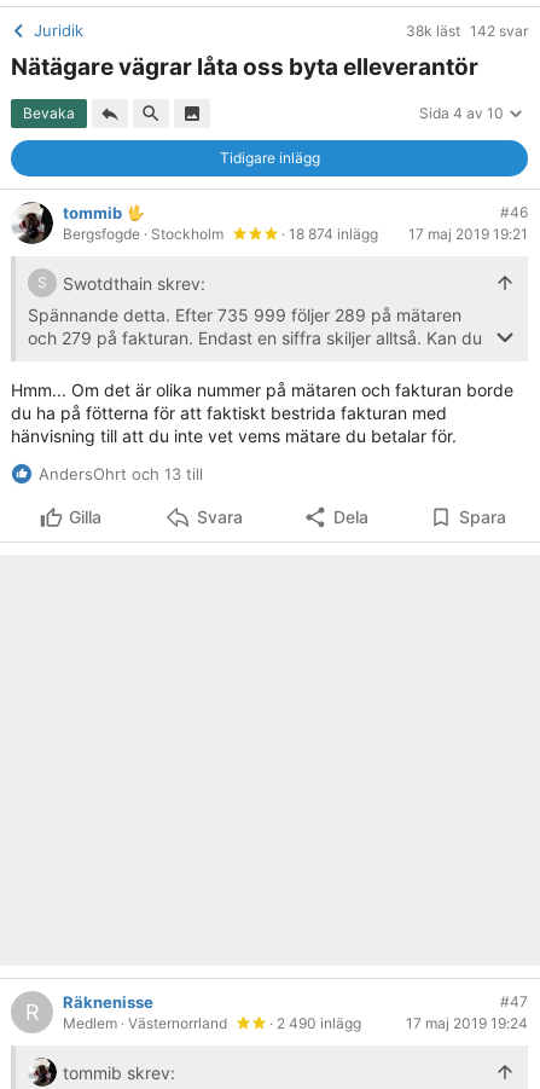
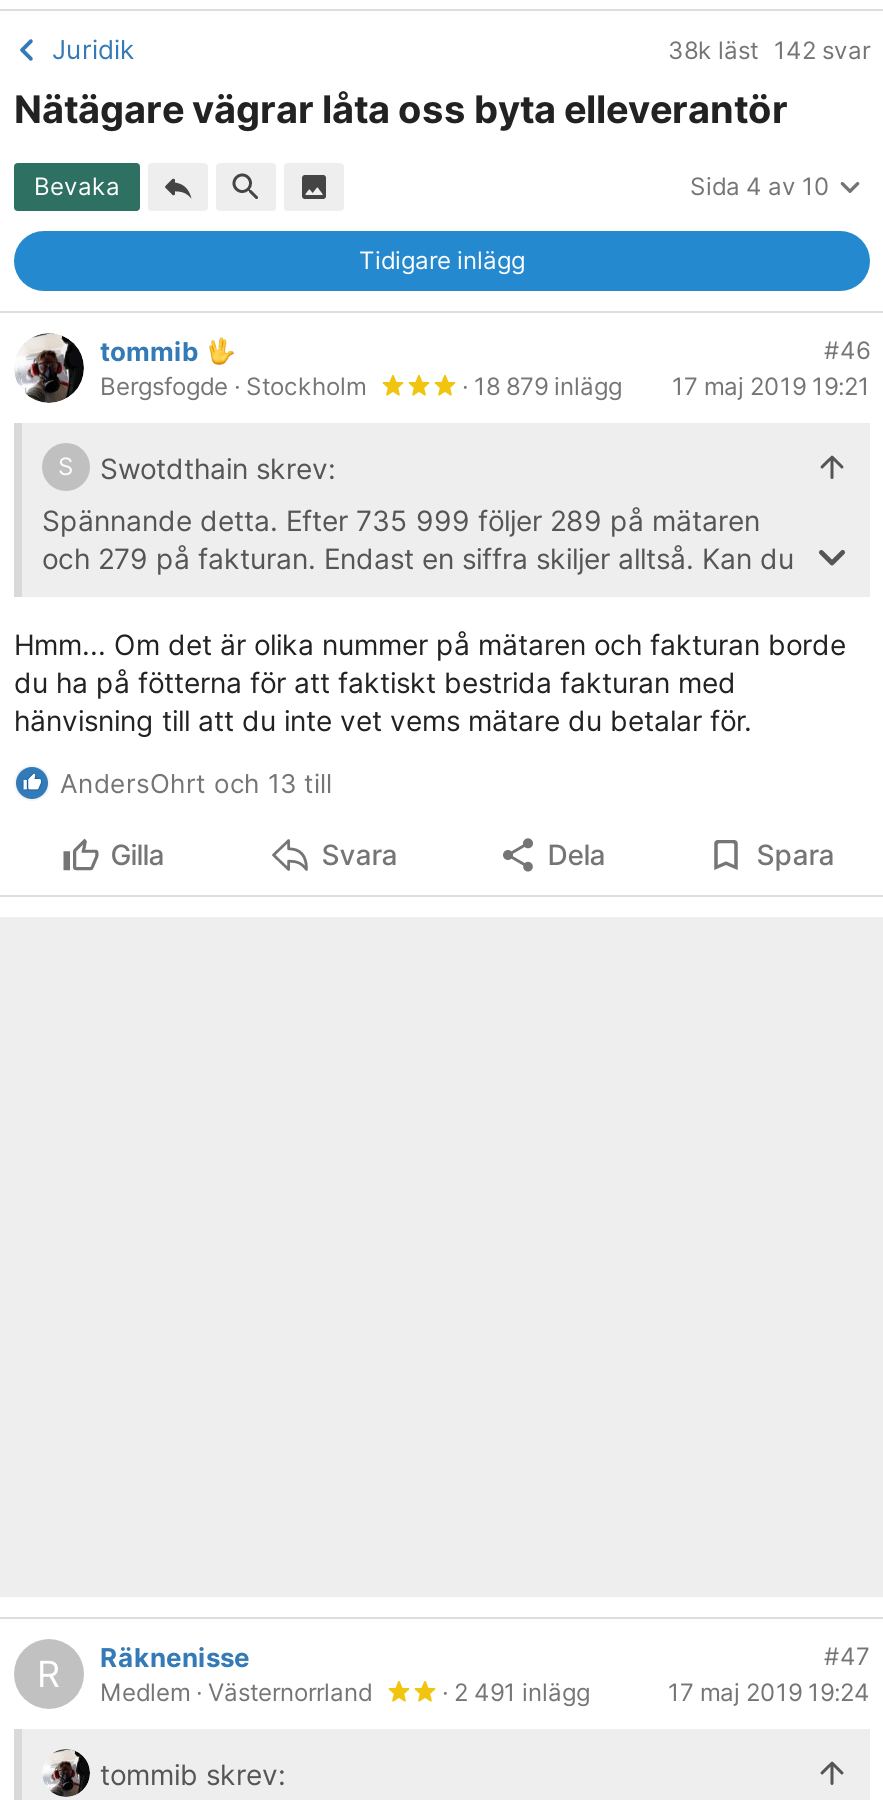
[278,225,528,243] · 18 874 inlägg 17 maj 2019 19:21 -> [456,371,870,401] · 18 879 inlägg 17 maj 2019 19:21
[266,1014,361,1032] · 2 490 inlägg -> [436,1677,590,1707] · 2 491 inlägg

